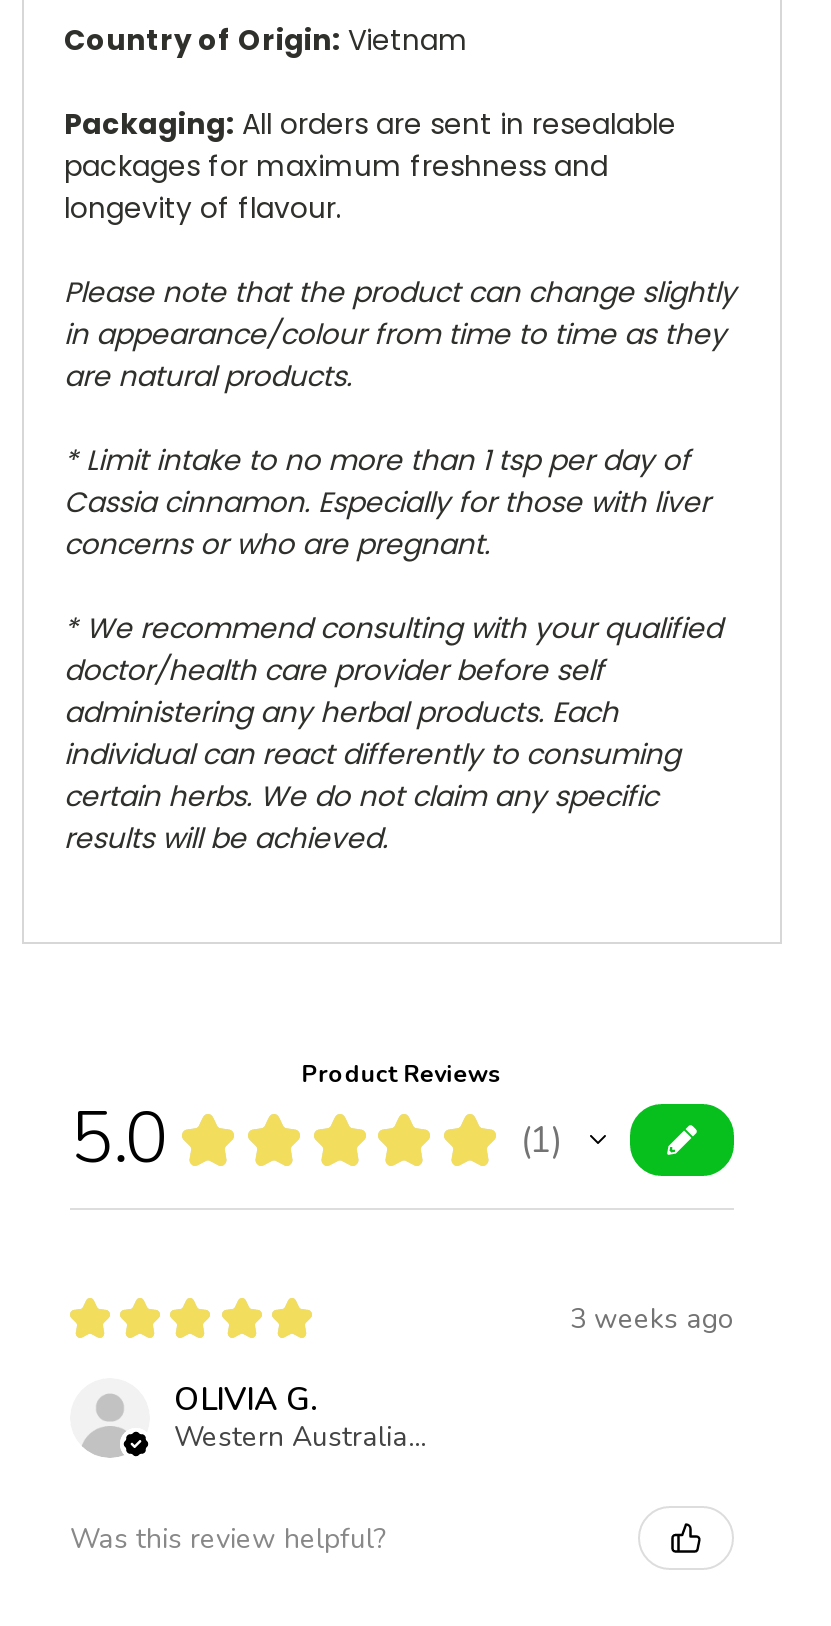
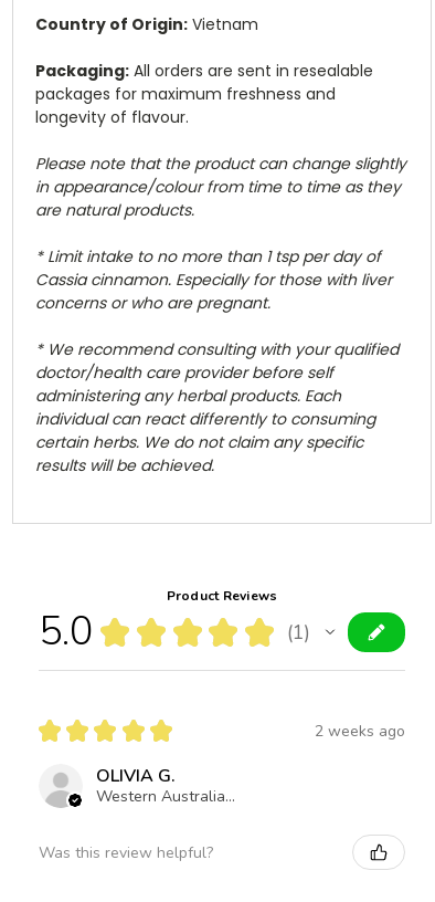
[570,1300,734,1338] 3 weeks ago -> [315,721,405,742] 2 weeks ago

